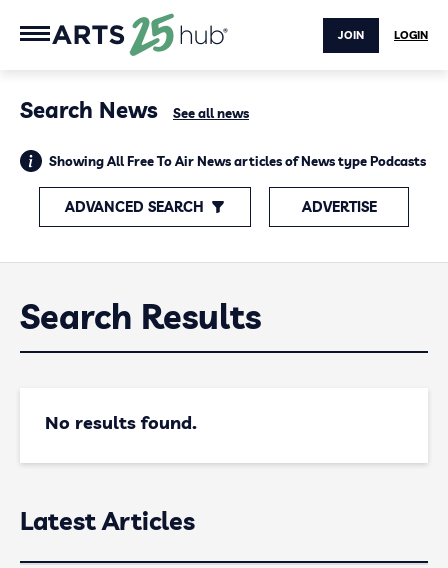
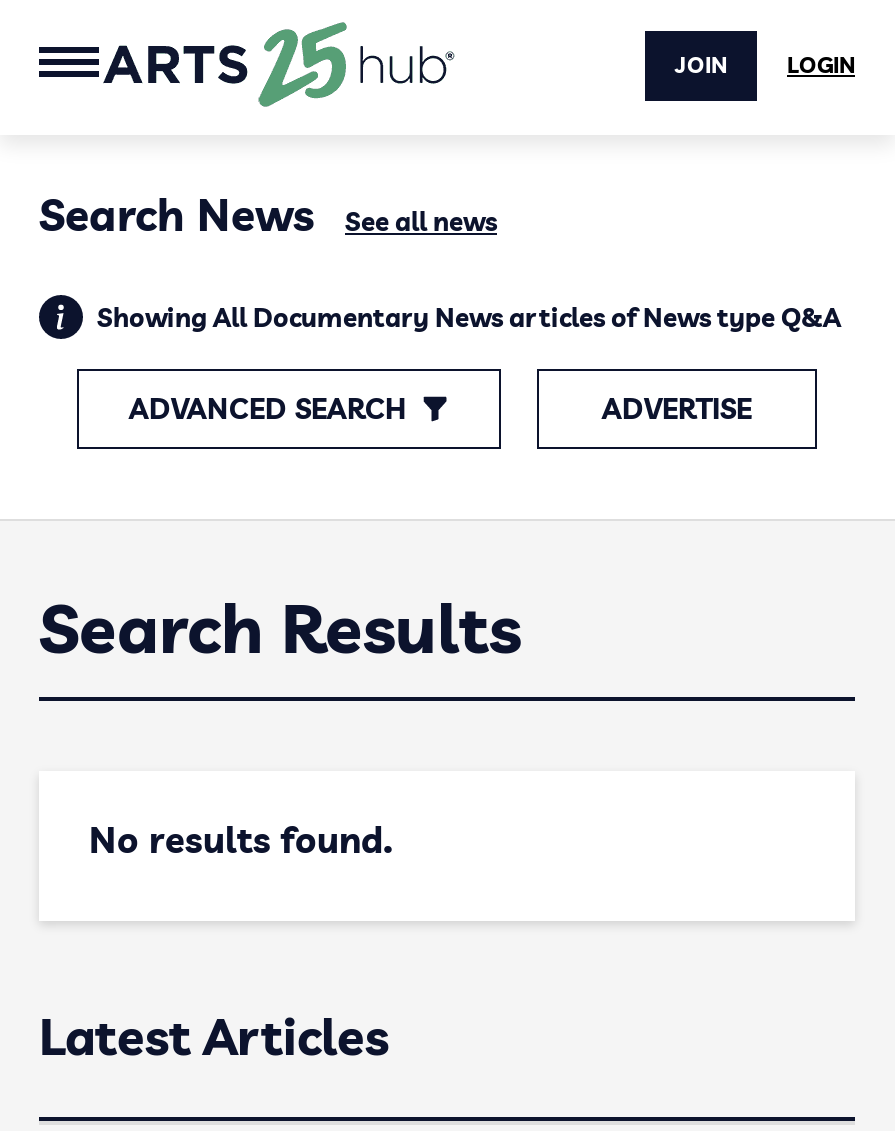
[49,153,426,169] Showing All Free To Air News articles of News type Podcasts -> [97,301,841,333] Showing All Documentary News articles of News type Q&A

